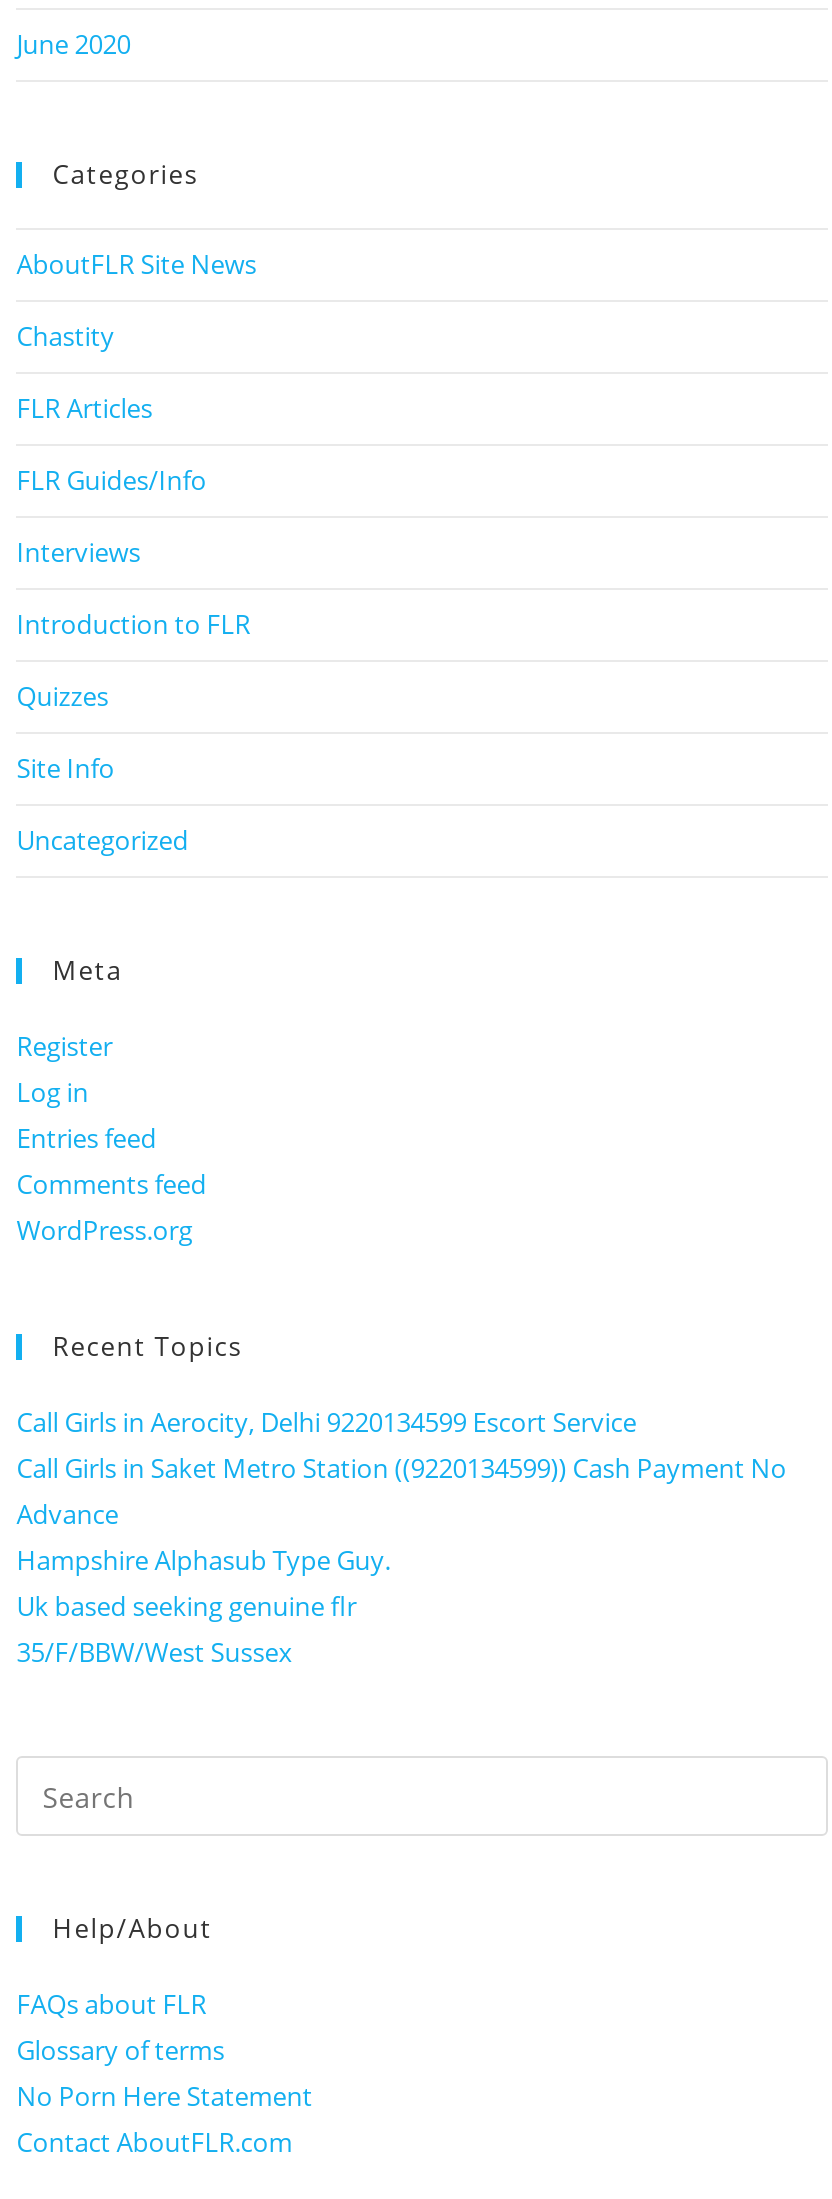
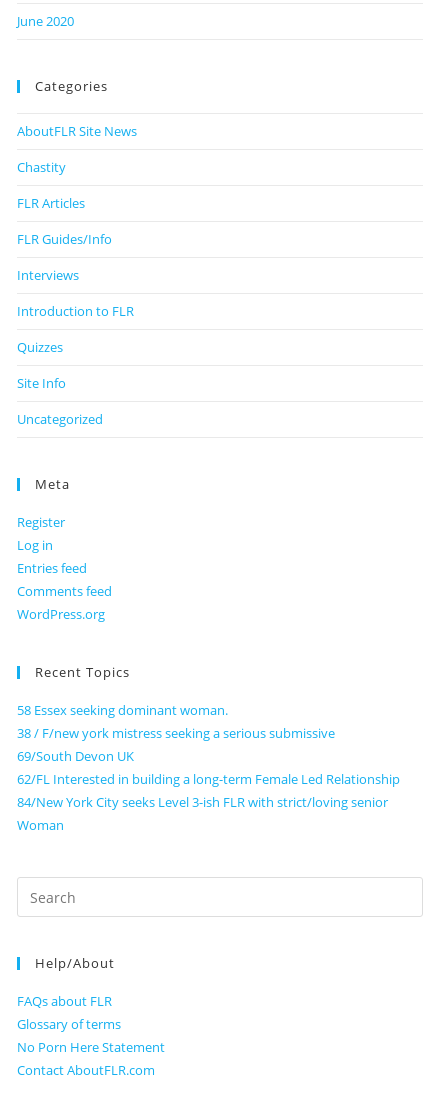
[16,1405,786,1671] Call Girls in Aerocity, Delhi 9220134599 Escort Service | Call Girls in Saket Metro Station ((9220134599)) Cash Payment No | Advance | Hampshire Alphasub Type Guy. | Uk based seeking genuine flr | 35/F/BBW/West Sussex -> [17,701,400,834] 58 Essex seeking dominant woman. | 38 / F/new york mistress seeking a serious submissive | 69/South Devon UK | 62/FL Interested in building a long-term Female Led Relationship | 84/New York City seeks Level 3-ish FLR with strict/loving senior | Woman

